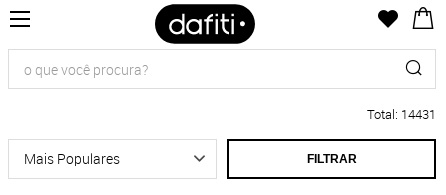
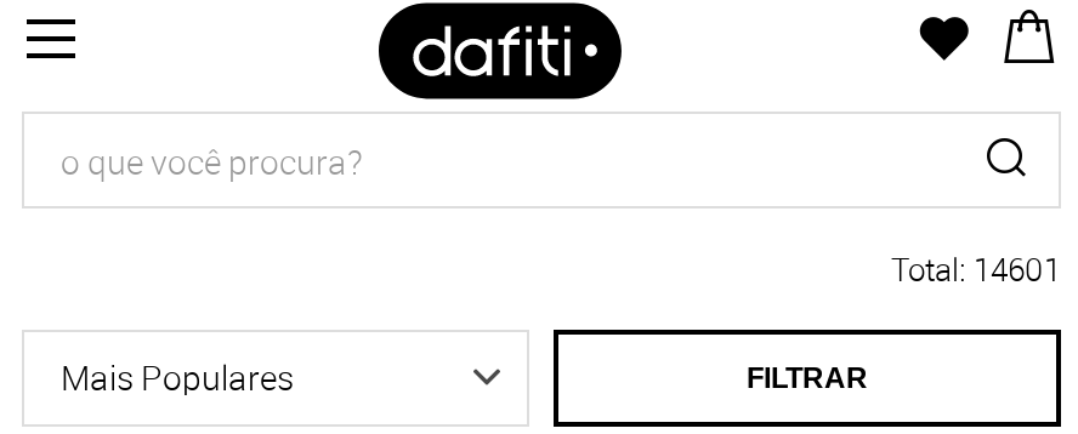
[367,105,436,123] Total: 14431 -> [891,247,1061,291] Total: 14601

